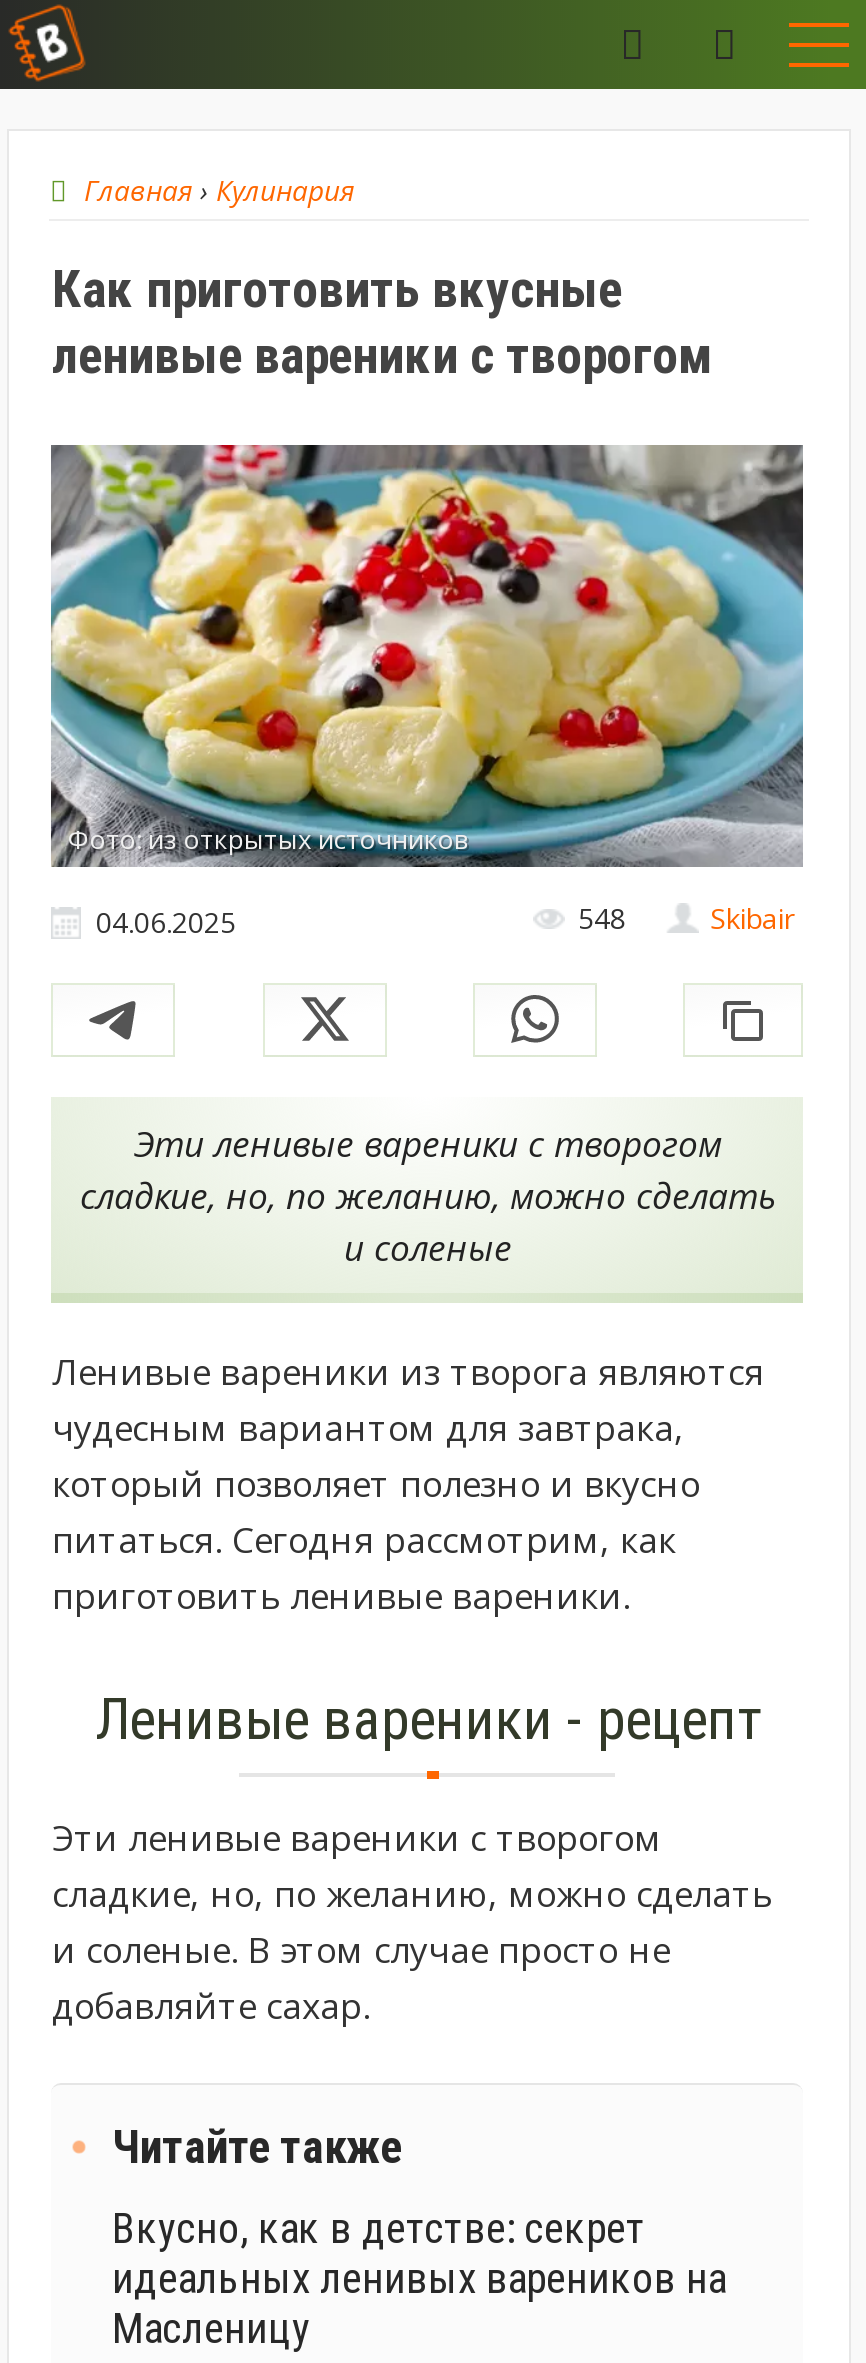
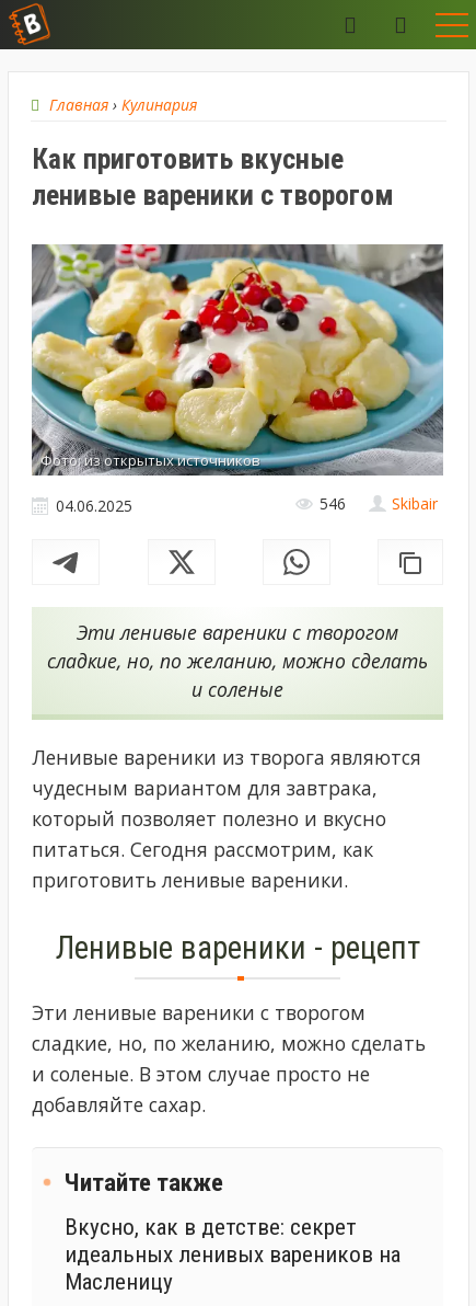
[578,899,626,937] 548 -> [320,493,346,514] 546

